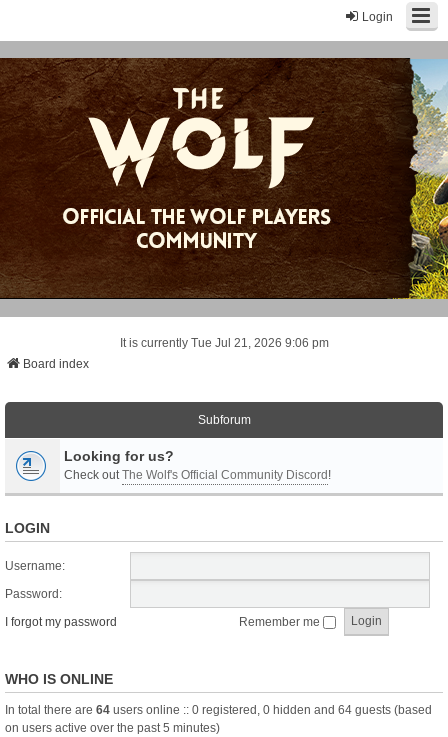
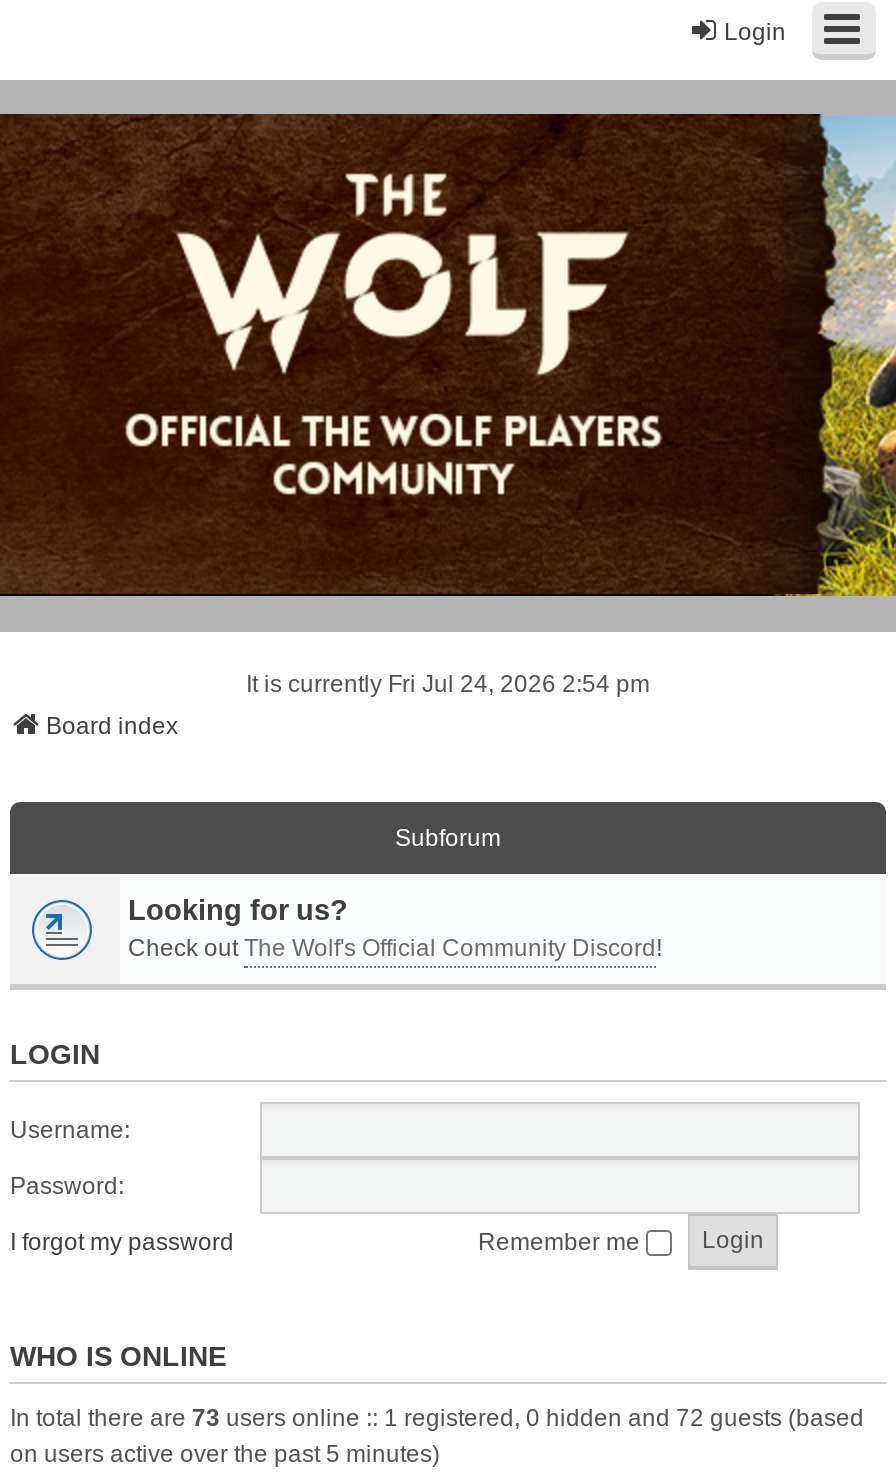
[119,336,328,350] It is currently Tue Jul 21, 2026 9:06 pm -> [246,670,650,698] It is currently Fri Jul 24, 2026 2:54 pm
[5,703,432,717] In total there are 64 users online :: 0 registered, 0 hidden and 64 guests (based -> [10,1404,864,1432] In total there are 73 users online :: 1 registered, 0 hidden and 72 guests (based

